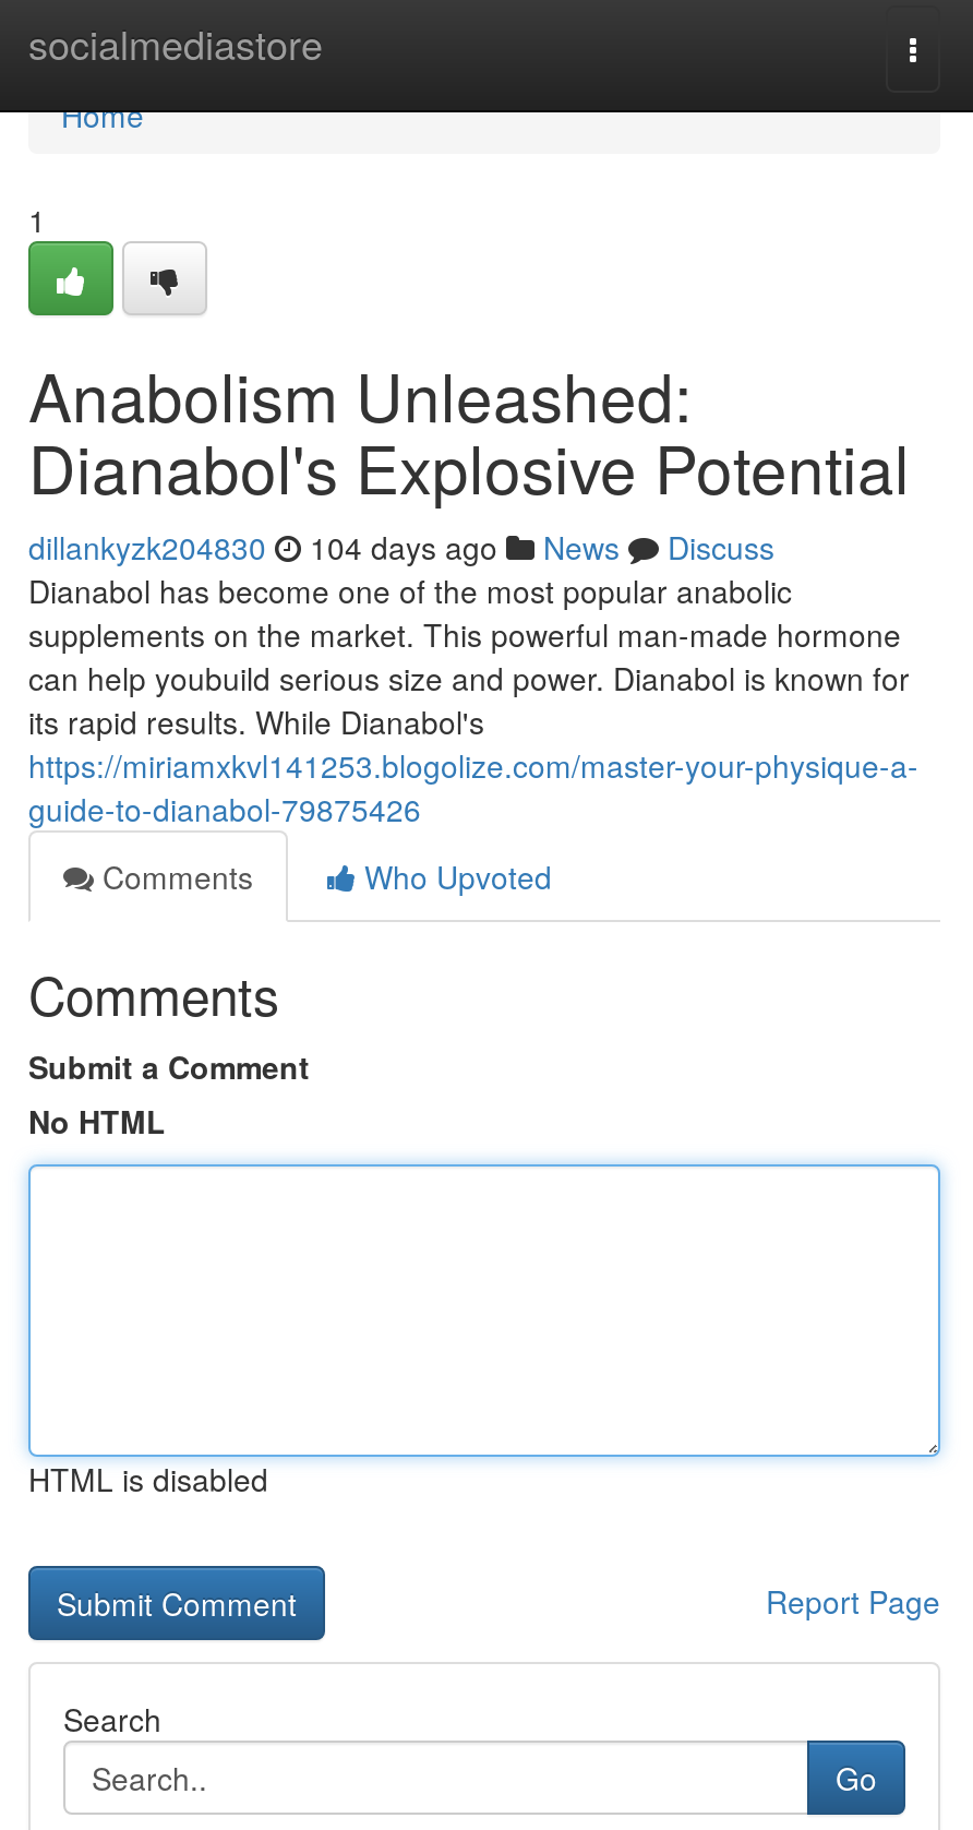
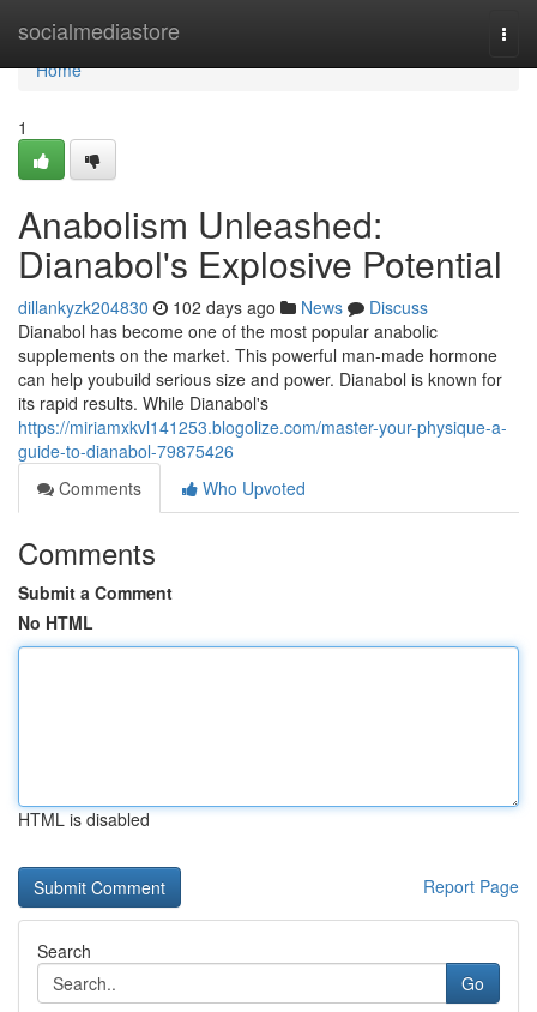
[28,525,774,569] dillankyzk204830 104 days ago News Discuss -> [18,295,428,319] dillankyzk204830 102 days ago News Discuss

